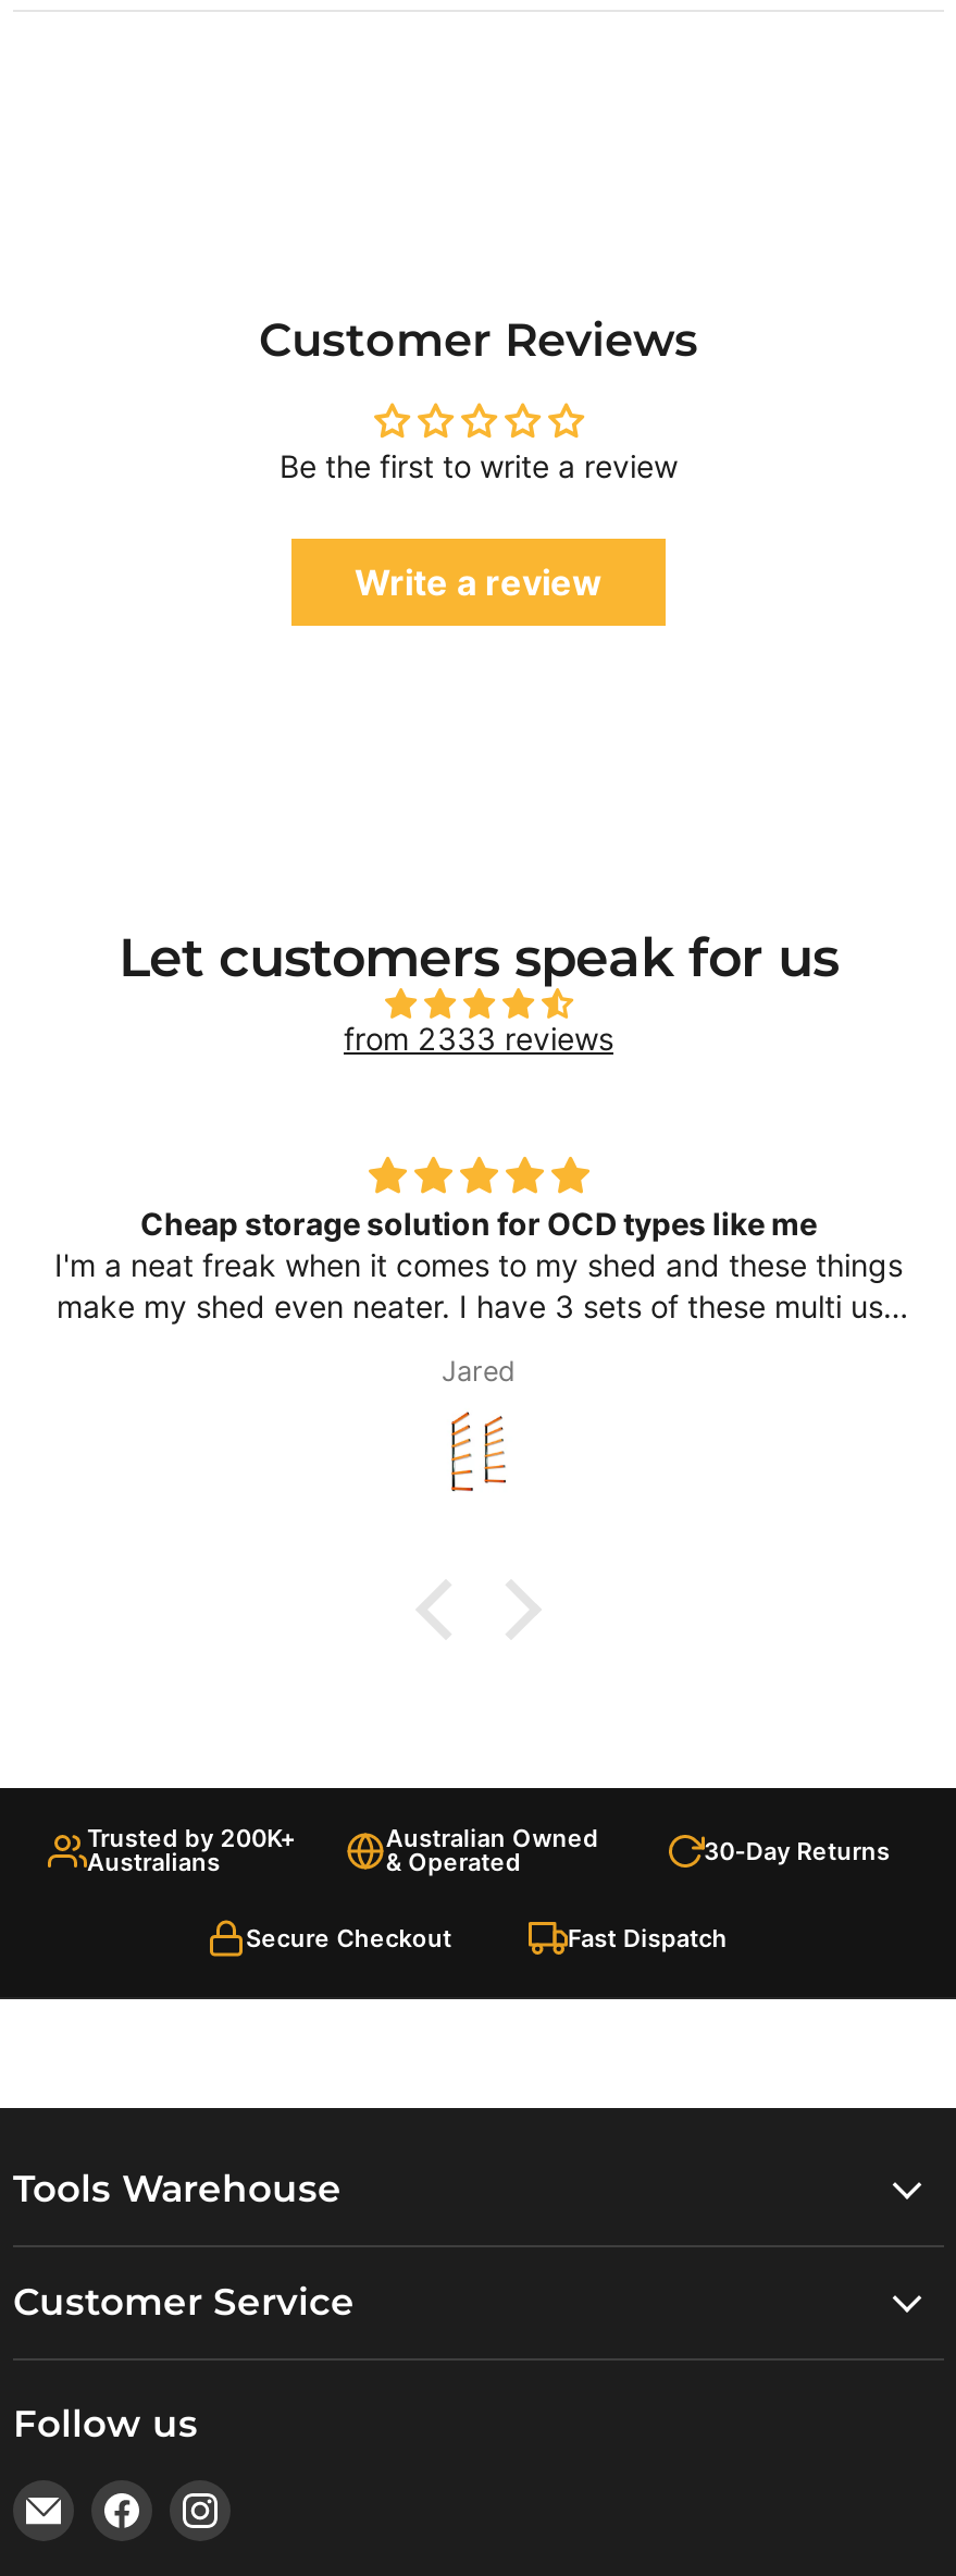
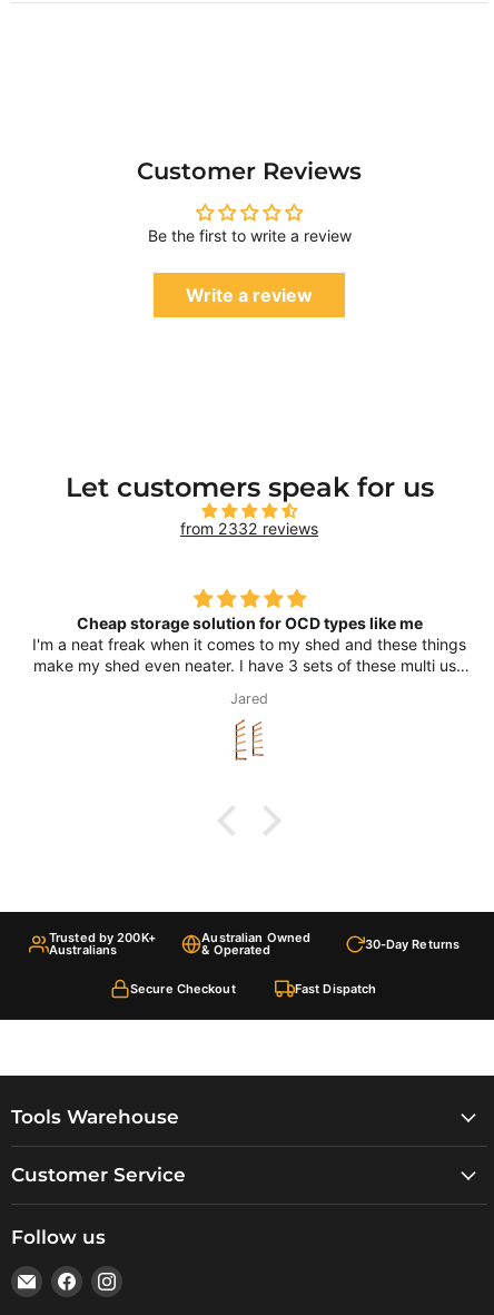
[344,1020,613,1057] from 2333 reviews -> [180,519,318,538] from 2332 reviews

